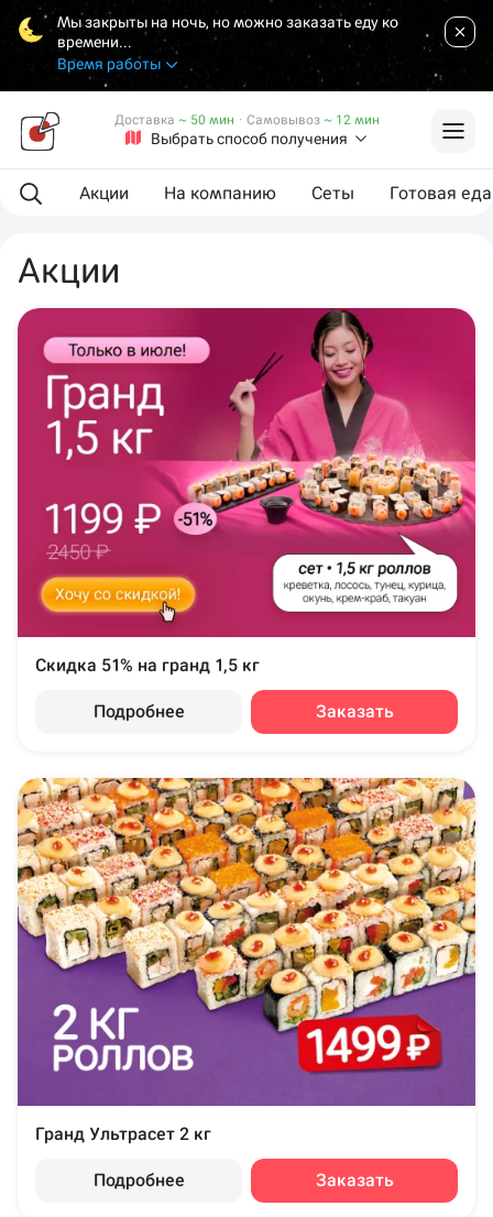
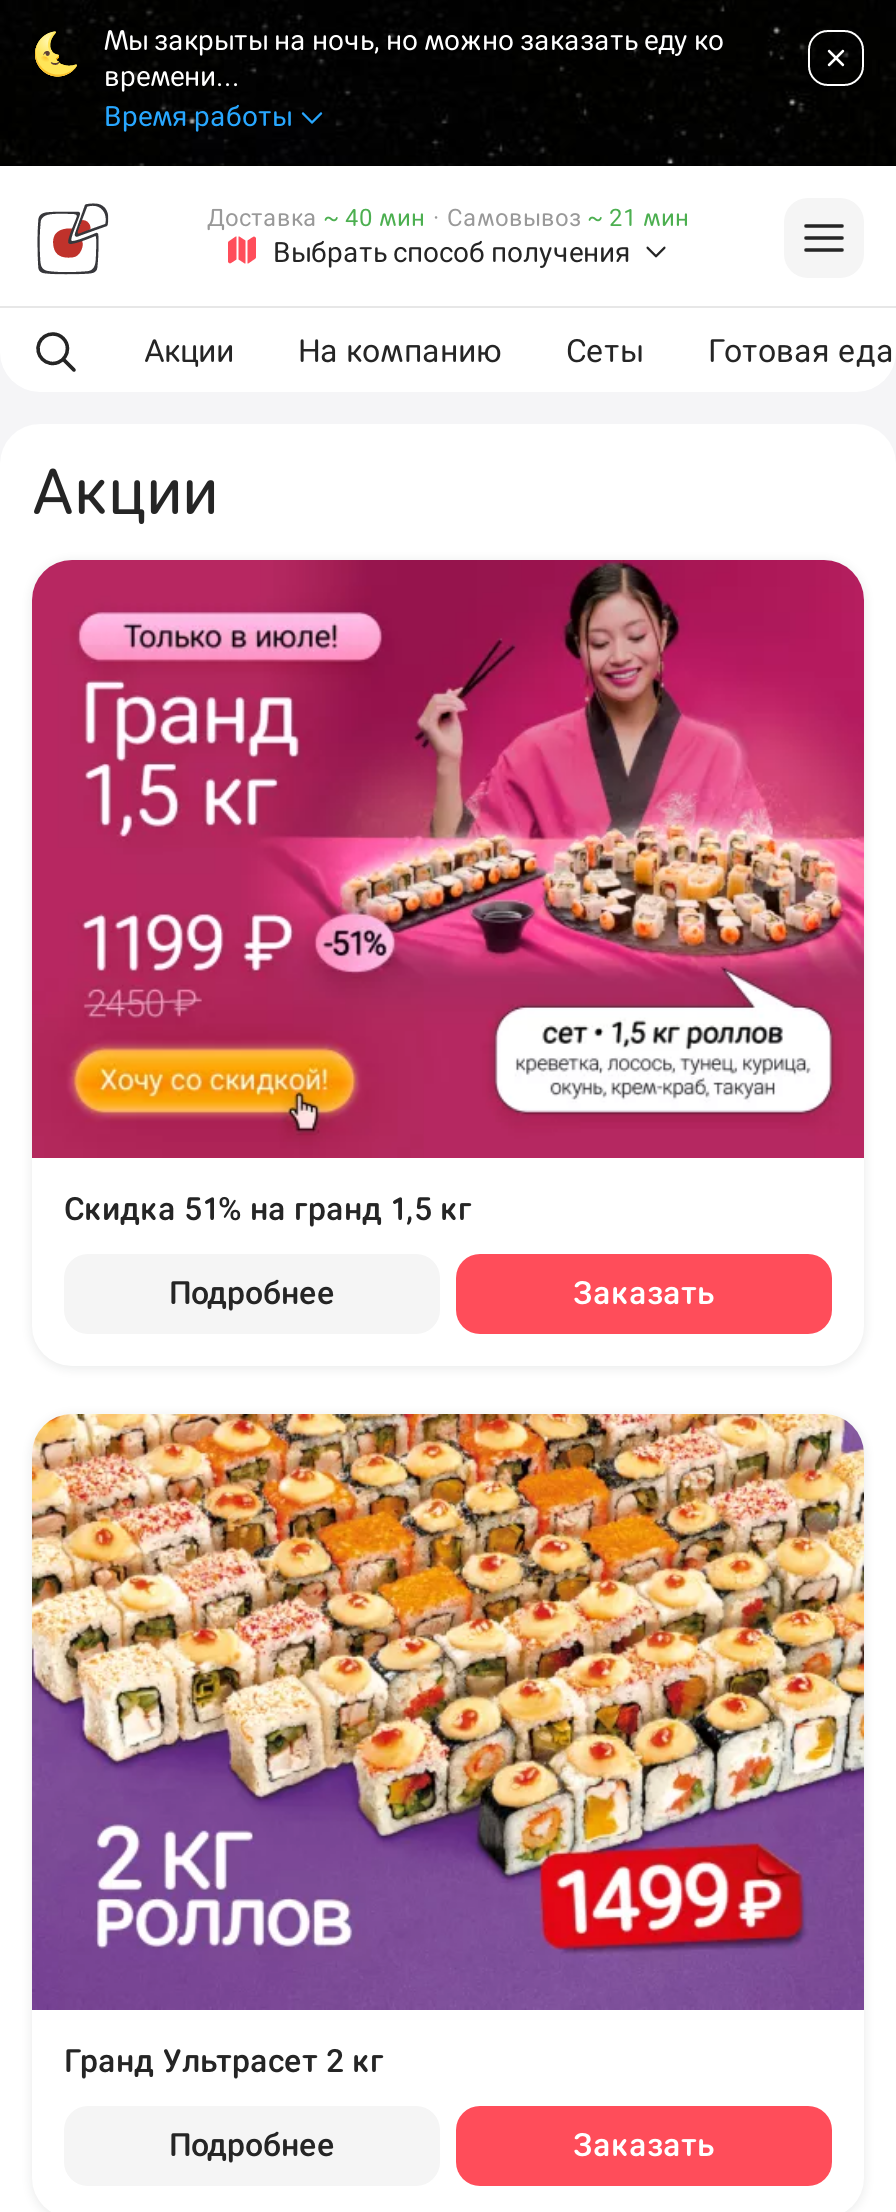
[114,112,379,128] Доставка ~ 50 мин · Самовывоз ~ 12 мин -> [207,204,689,232] Доставка ~ 40 мин · Самовывоз ~ 21 мин

